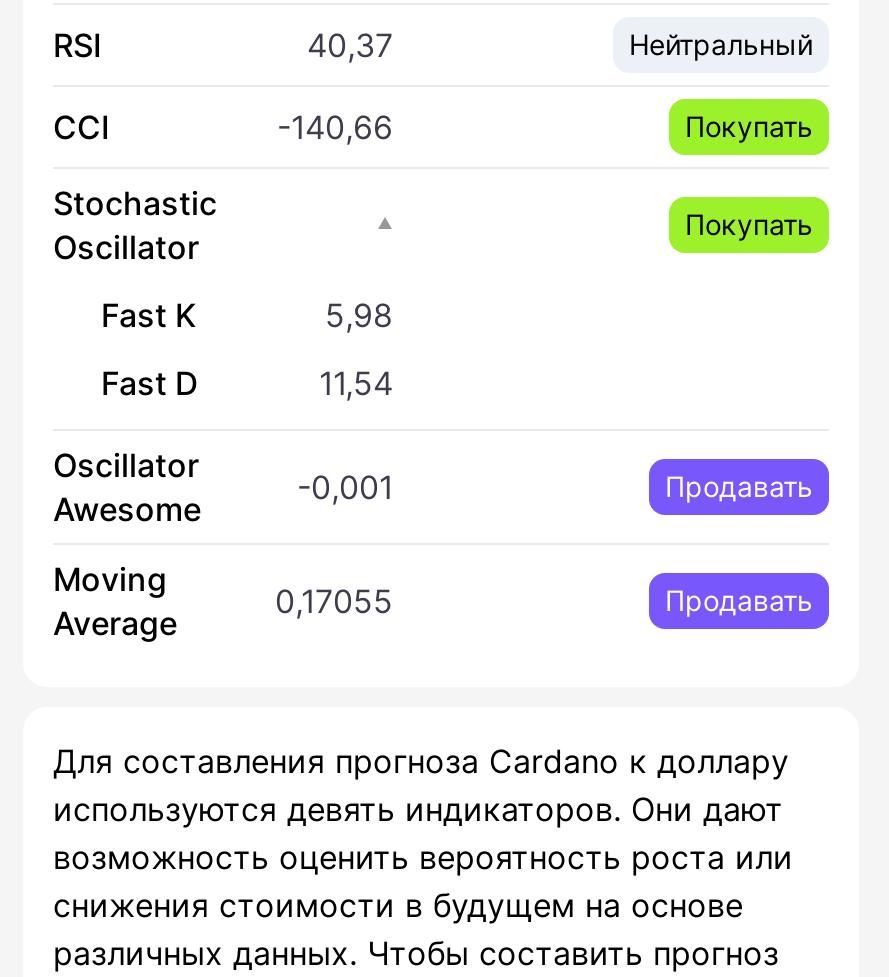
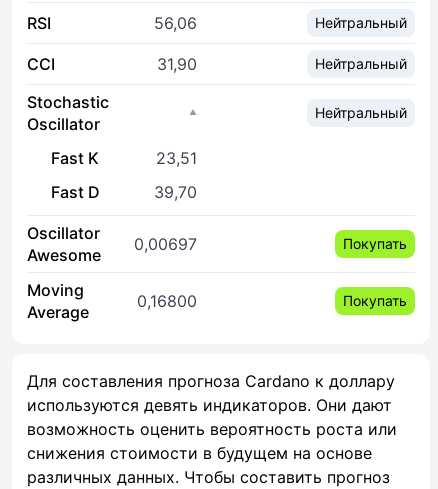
[307,24,393,64] 40,37 -> [154,13,197,33] 56,06
[277,106,813,146] -140,66 | Покупать -> [157,54,407,74] 31,90 | Нейтральный
[685,206,813,240] Покупать -> [315,104,407,121] Нейтральный
[325,294,393,334] 5,98 -> [156,148,197,168] 23,51
[319,362,393,402] 11,54 -> [154,182,197,202] 39,70
[297,466,813,506] -0,001 | Продавать -> [134,234,407,254] 0,00697 | Покупать
[275,580,813,620] 0,17055 | Продавать -> [137,291,407,311] 0,16800 | Покупать

